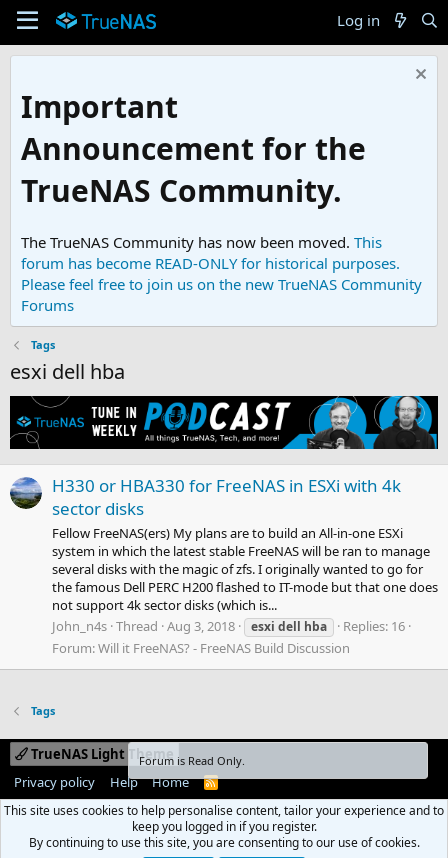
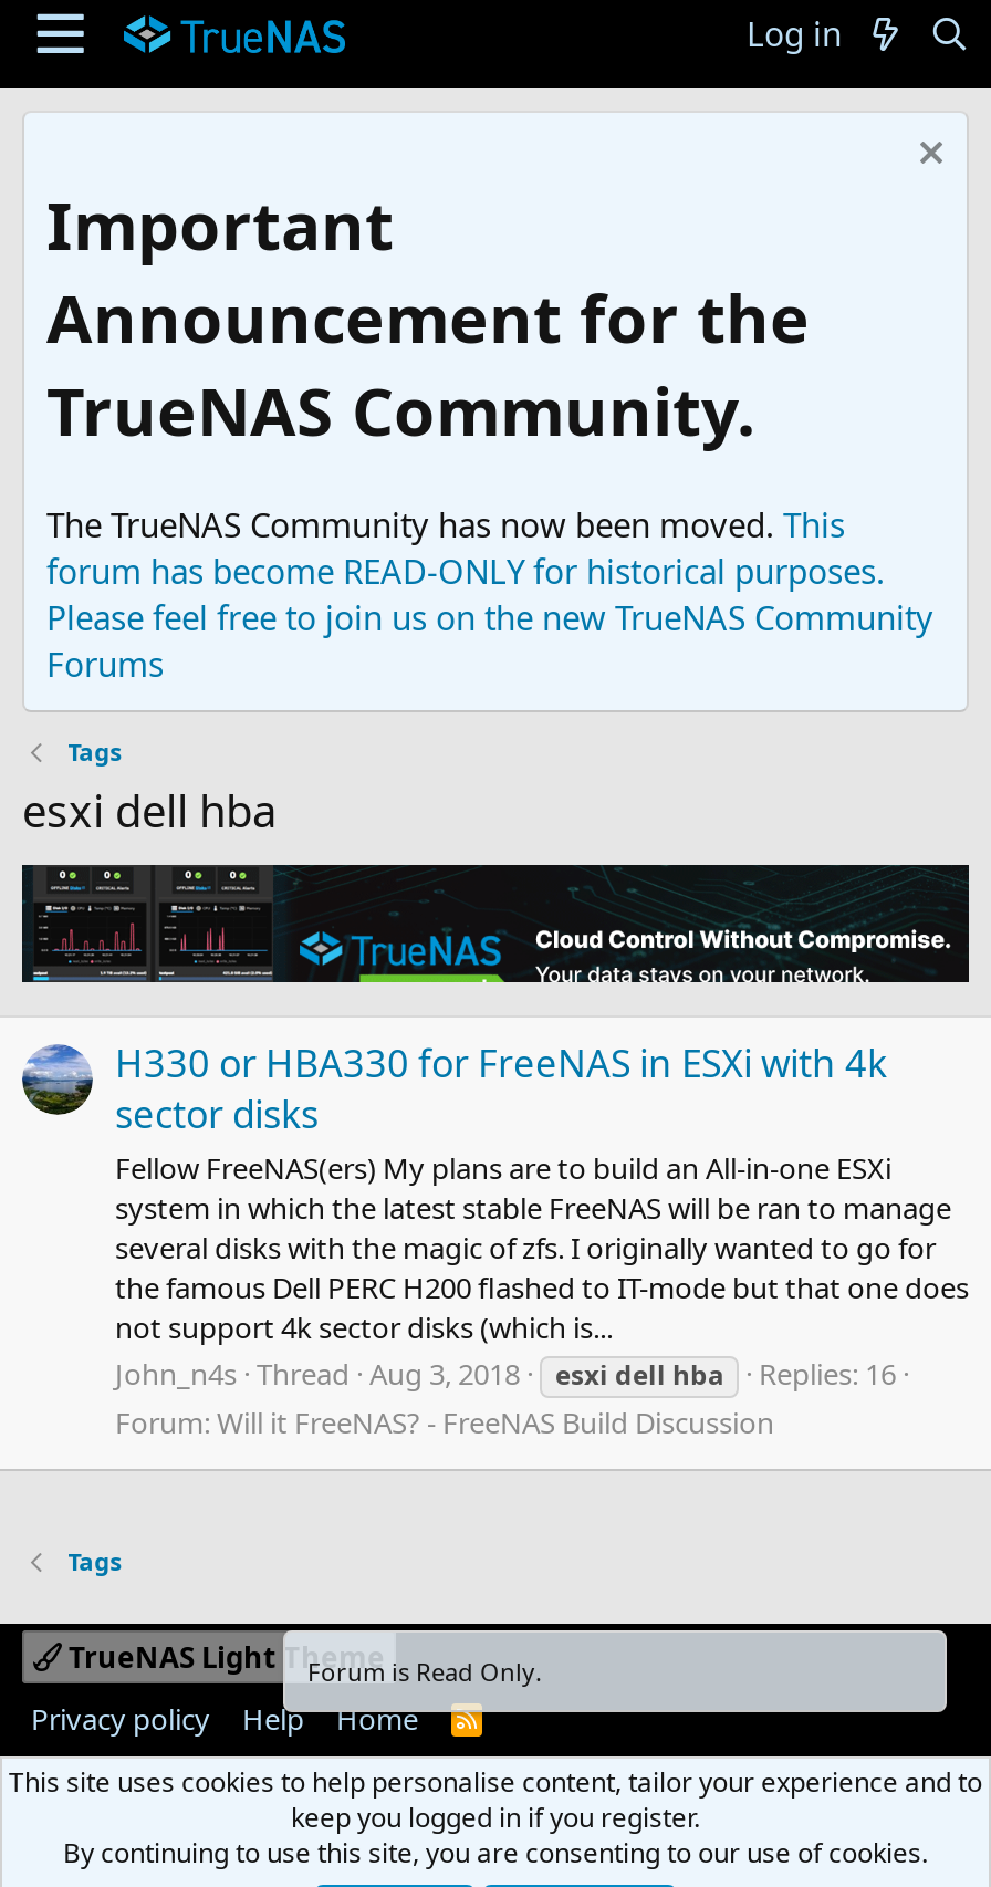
[12,395,438,450] [image] -> [22,863,969,984] [image]

